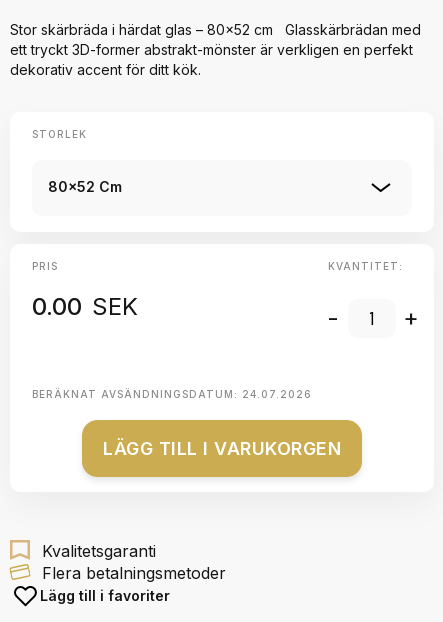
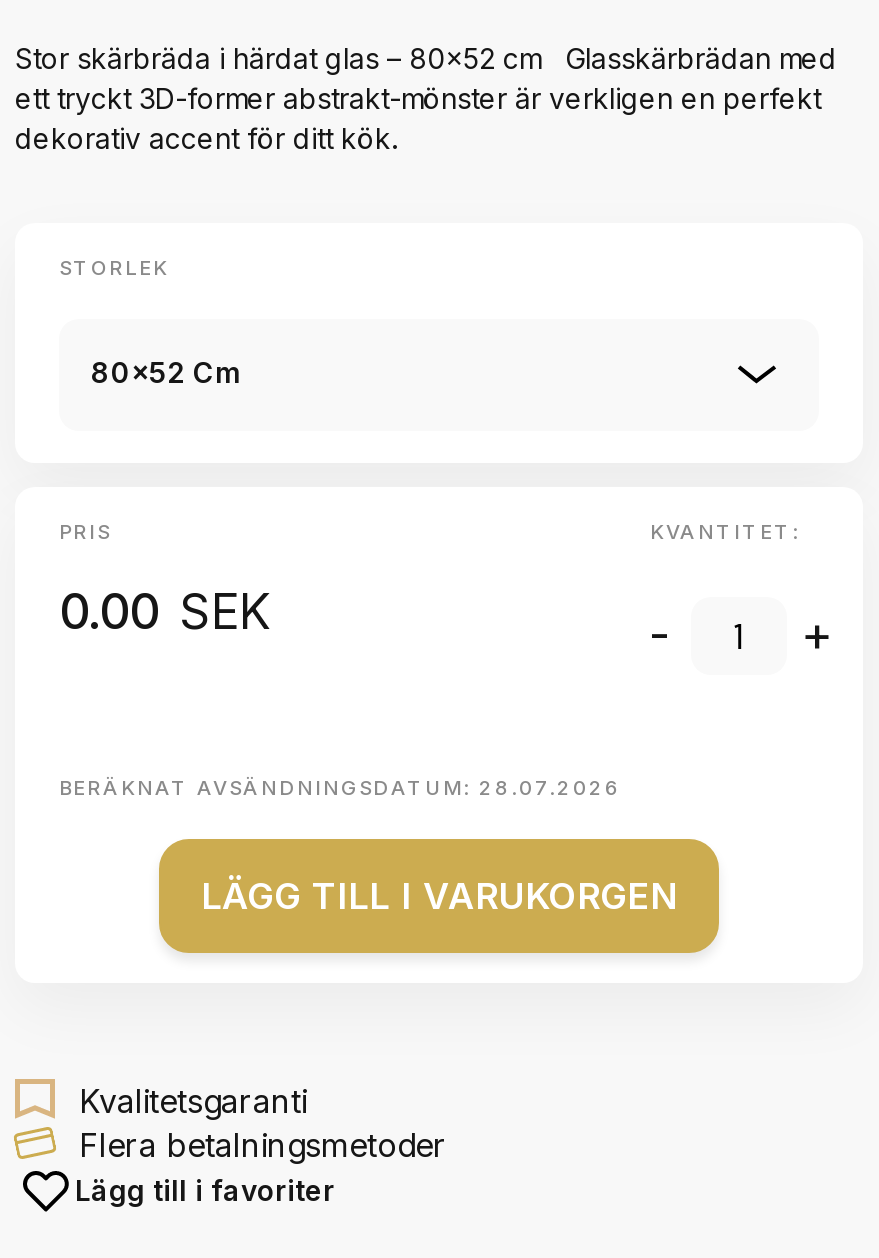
[32,388,312,400] BERÄKNAT AVSÄNDNINGSDATUM: 24.07.2026 -> [59,775,621,799] BERÄKNAT AVSÄNDNINGSDATUM: 28.07.2026

